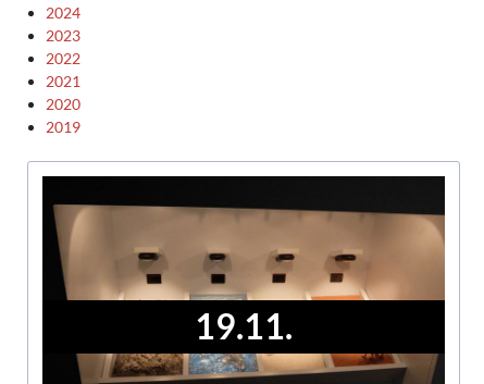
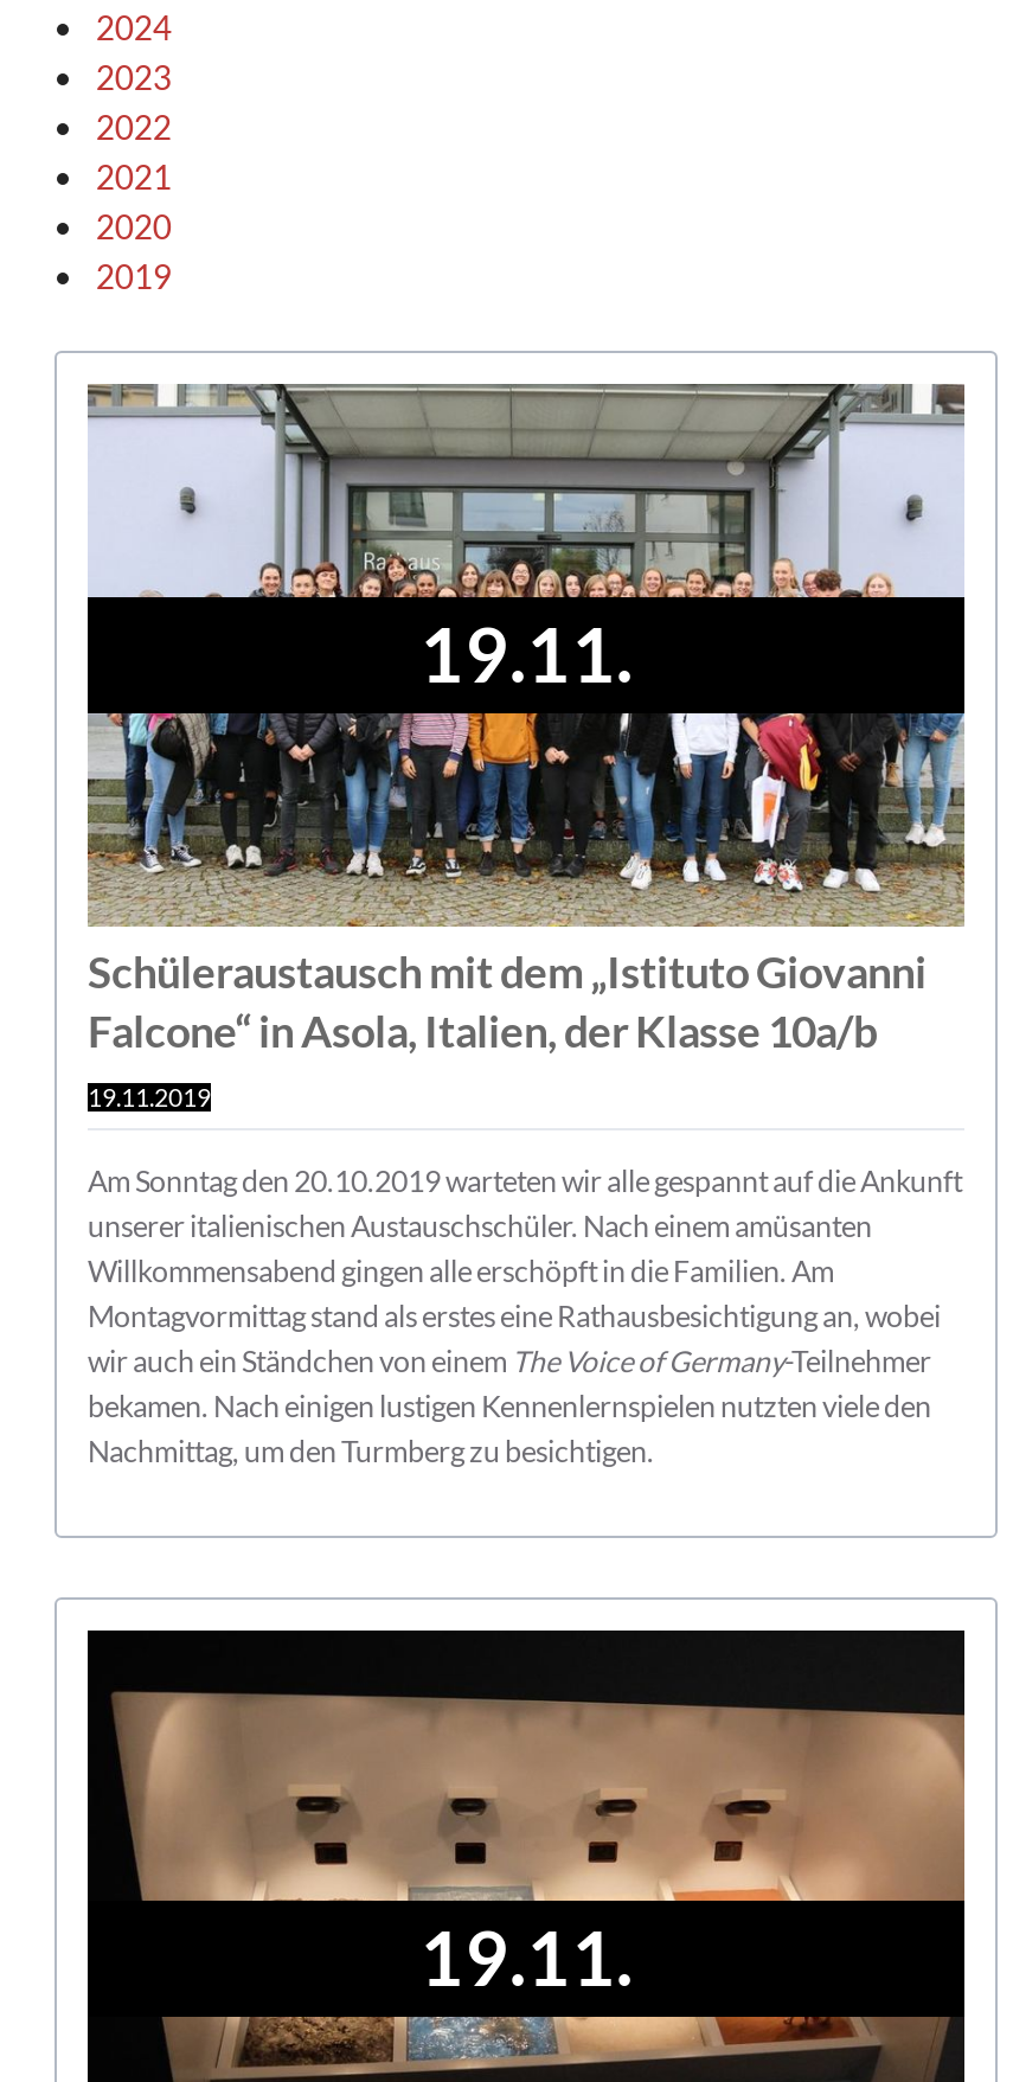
none -> [85,382,967,699] [image] | 19.11.
none -> [85,711,967,1471] [image] | Schüleraustausch mit dem „Istituto Giovanni | Falcone“ in Asola, Italien, der Klasse 10a/b | 19.11.2019 | Am Sonntag den 20.10.2019 warteten wir alle gespannt auf die Ankunft | unserer italienischen Austauschschüler. Nach einem amüsanten | Willkommensabend gingen alle erschöpft in die Familien. Am | Montagvormittag stand als erstes eine Rathausbesichtigung an, wobei | wir auch ein Ständchen von einem The Voice of Germany-Teilnehmer | bekamen. Nach einigen lustigen Kennenlernspielen nutzten viele den | Nachmittag, um den Turmberg zu besichtigen.

